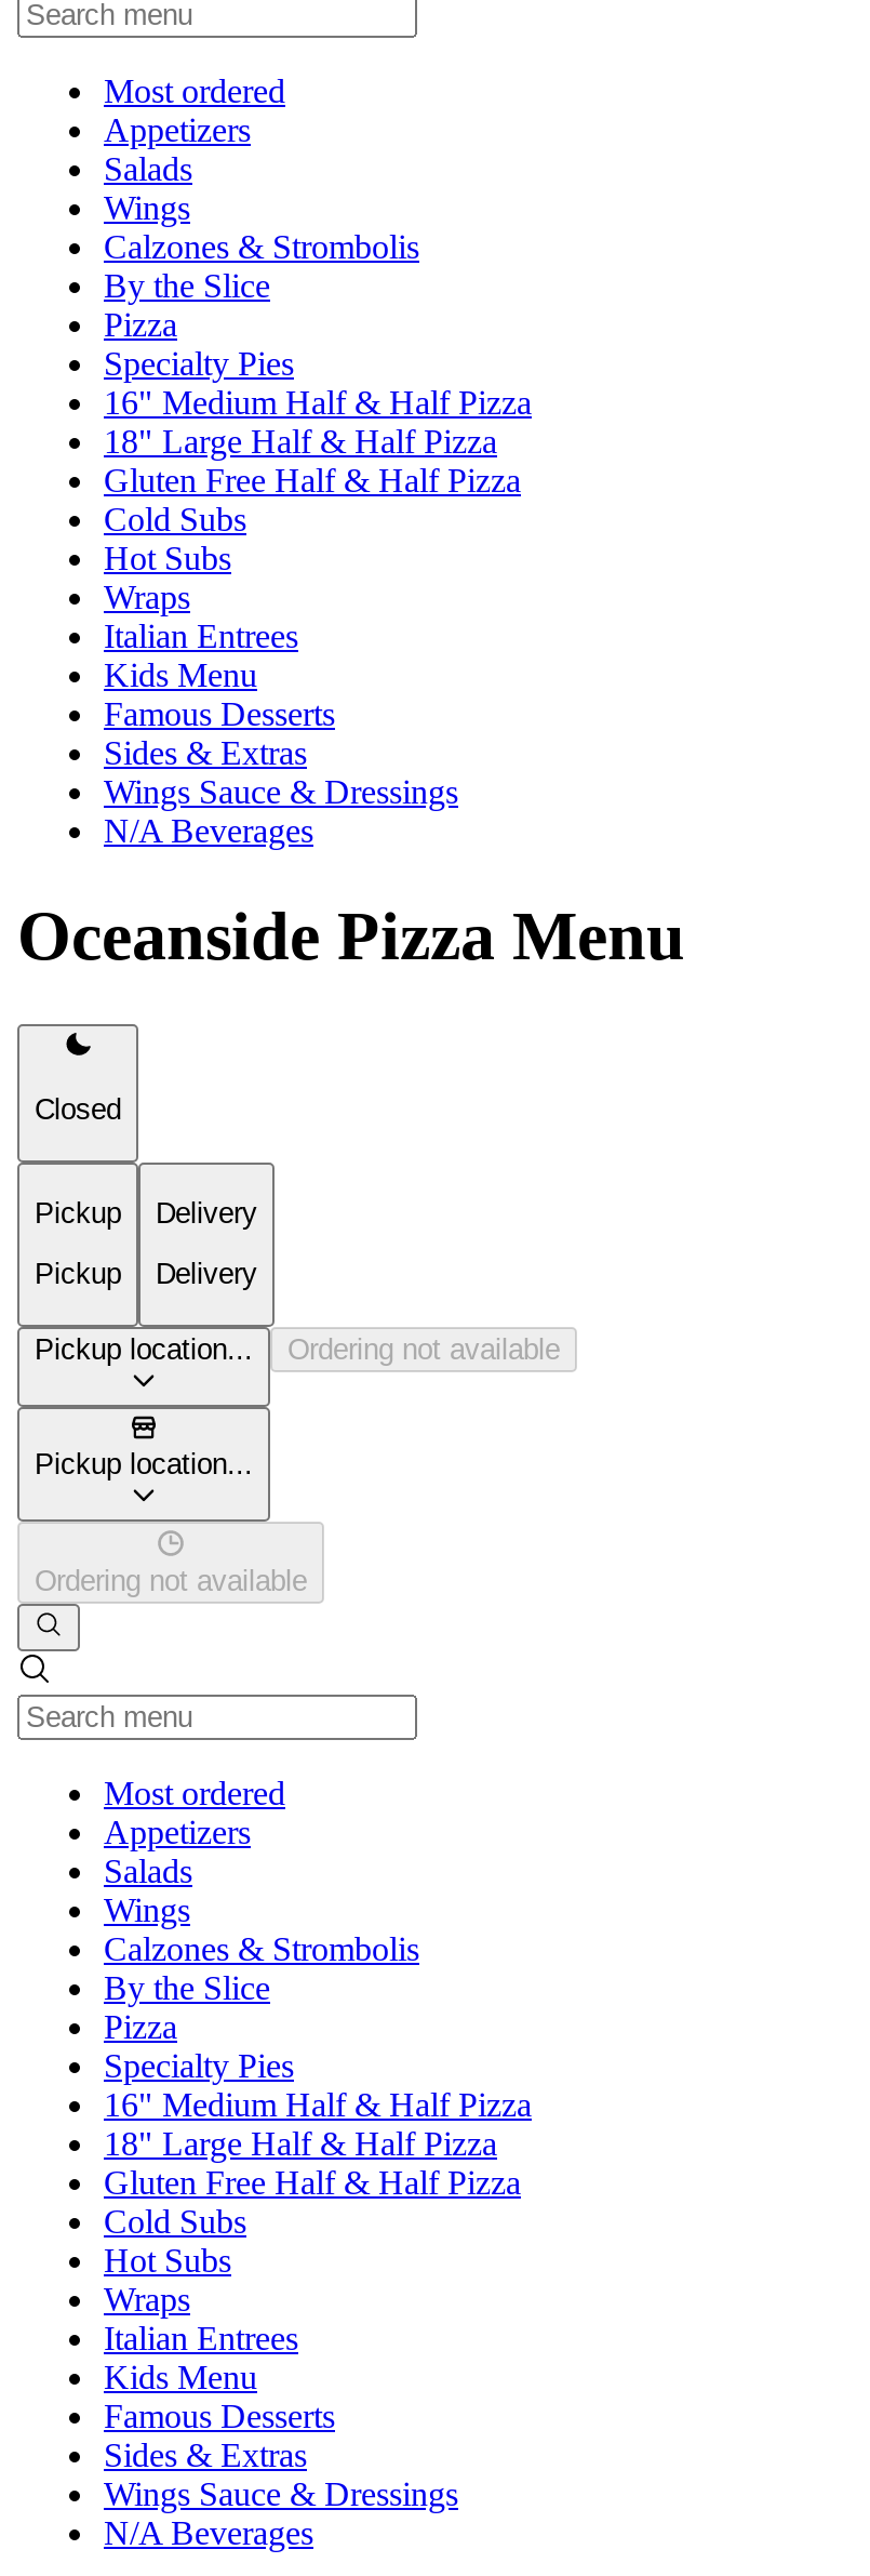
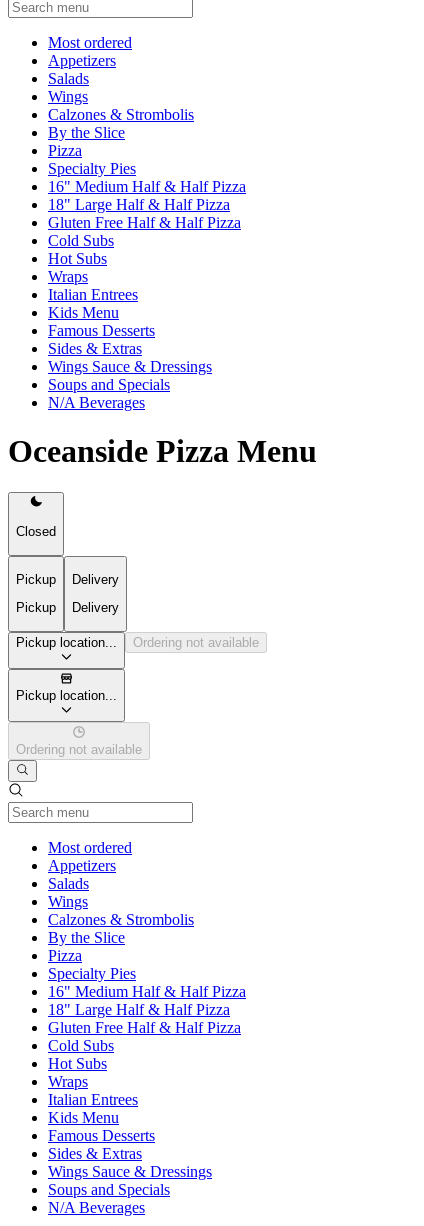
none -> [48,376,170,393] Soups and Specials
none -> [48,1181,170,1198] Soups and Specials

